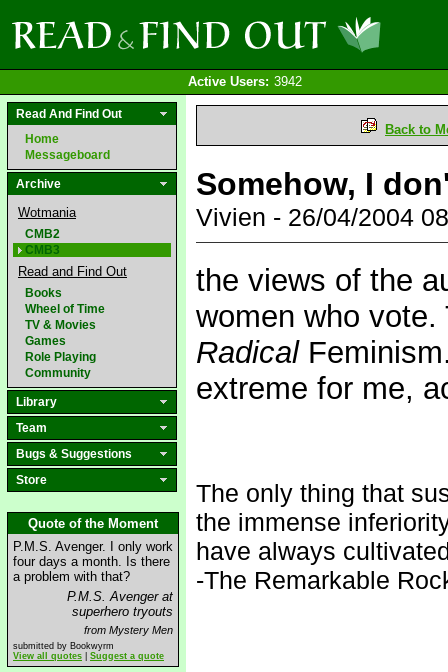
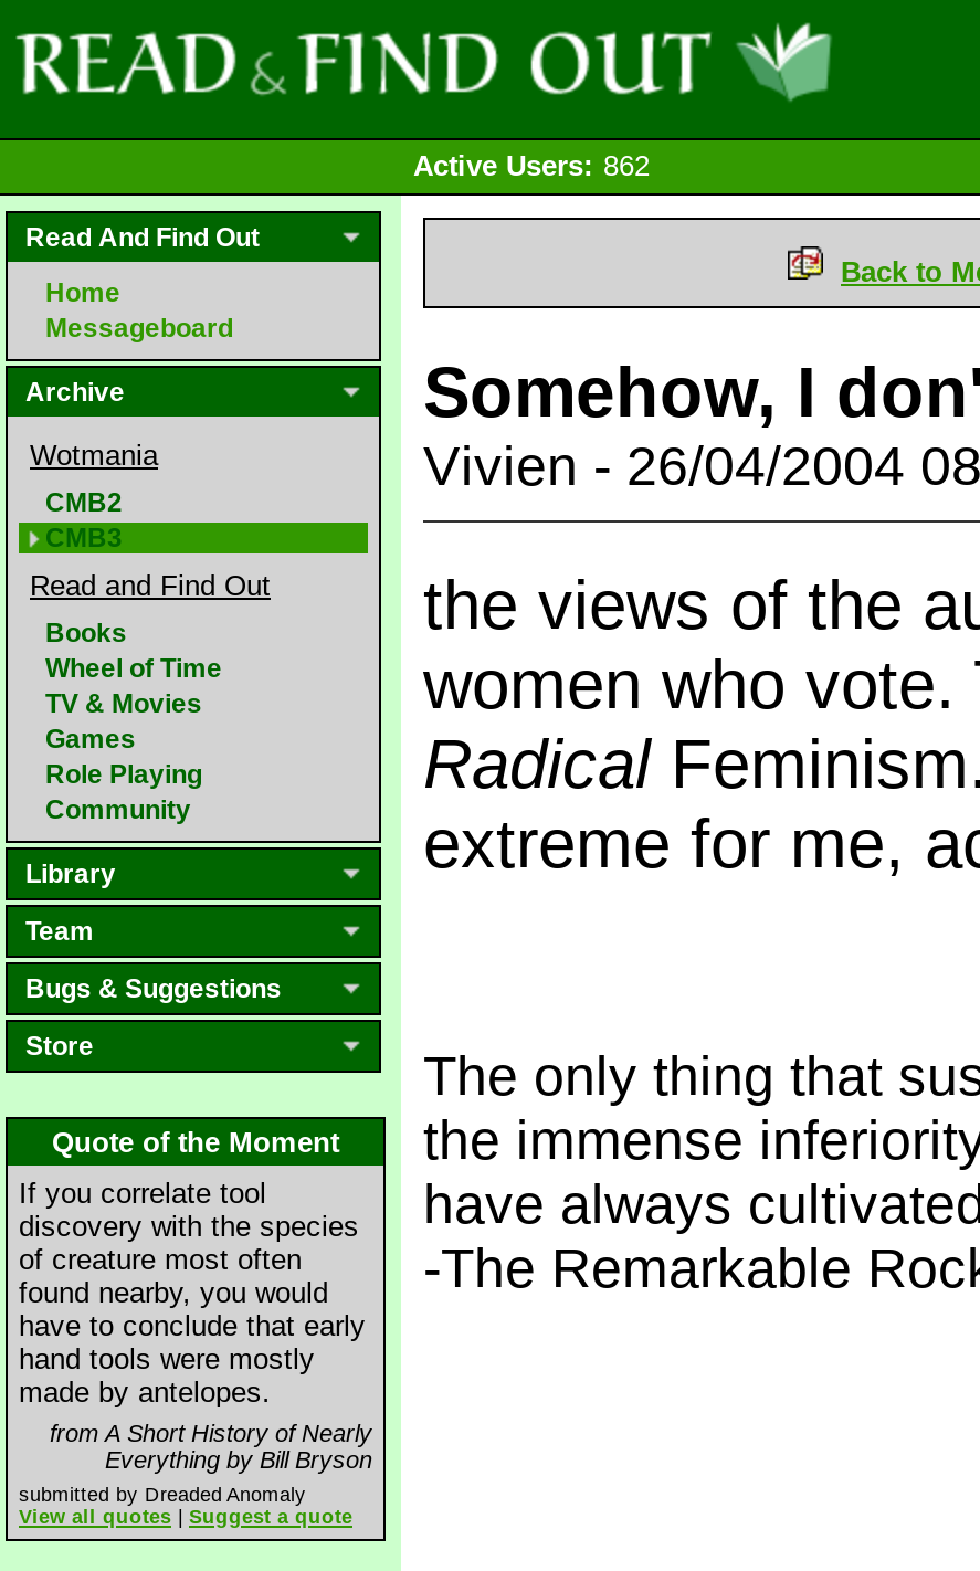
[188,74,302,89] Active Users: 3942 -> [413,149,650,182] Active Users: 862
[13,539,173,651] P.M.S. Avenger. I only work | four days a month. Is there | a problem with that? | P.M.S. Avenger at | superhero tryouts | from Mystery Men | submitted by Bookwyrm -> [19,1177,372,1506] If you correlate tool | discovery with the species | of creature most often | found nearby, you would | have to conclude that early | hand tools were mostly | made by antelopes. | from A Short History of Nearly | Everything by Bill Bryson | submitted by Dreaded Anomaly

